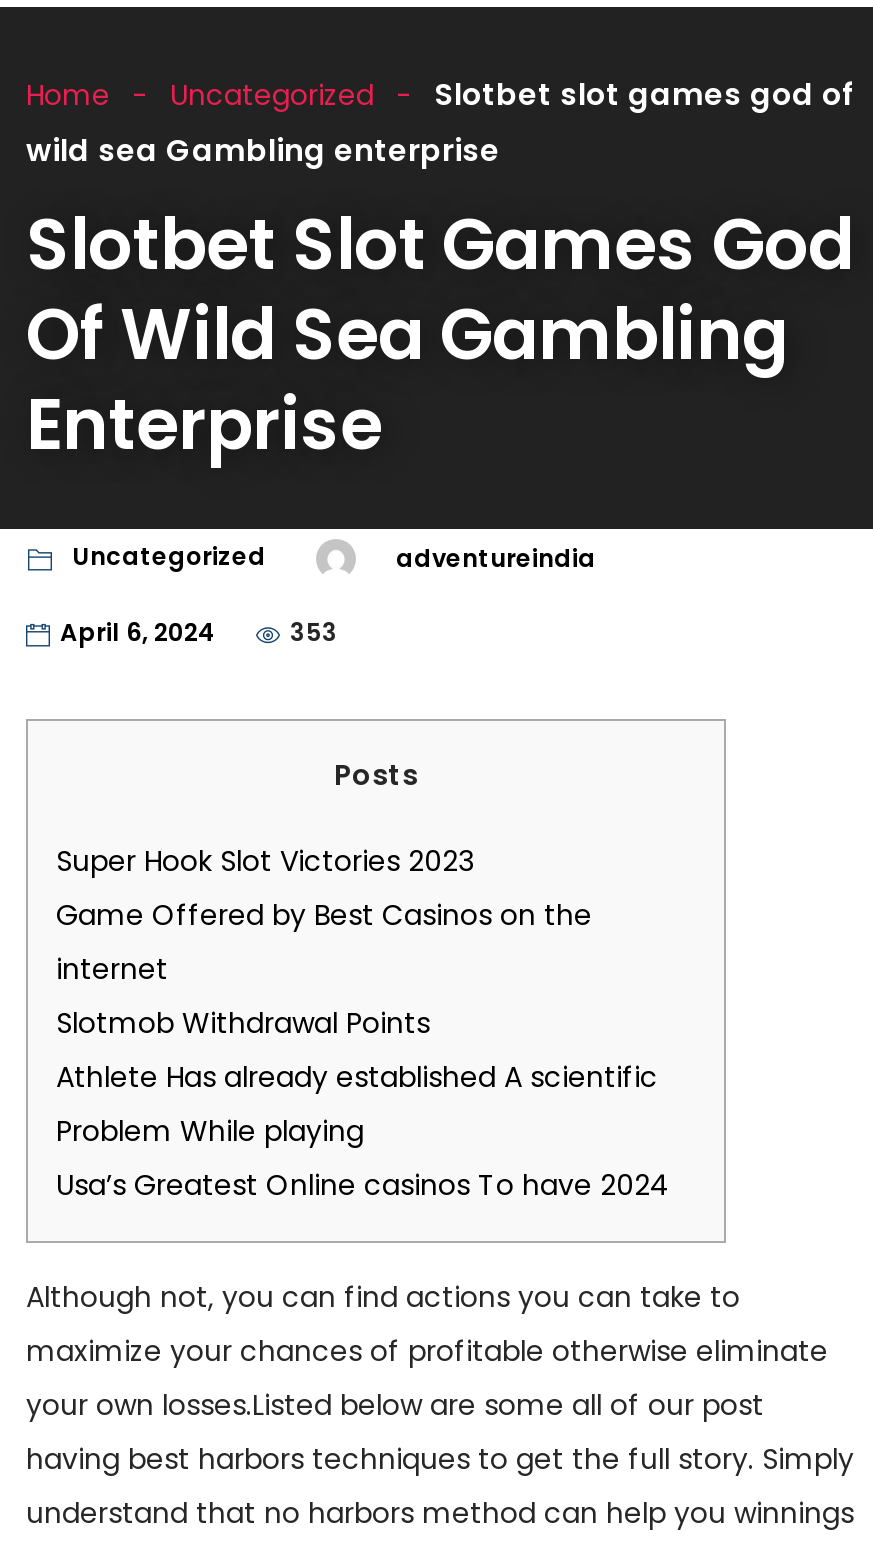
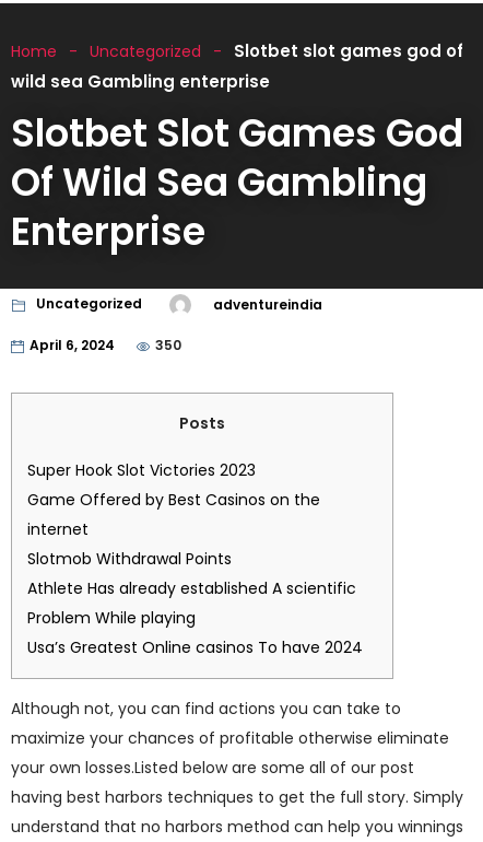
[290,615,338,649] 353 -> [155,336,181,355] 350

